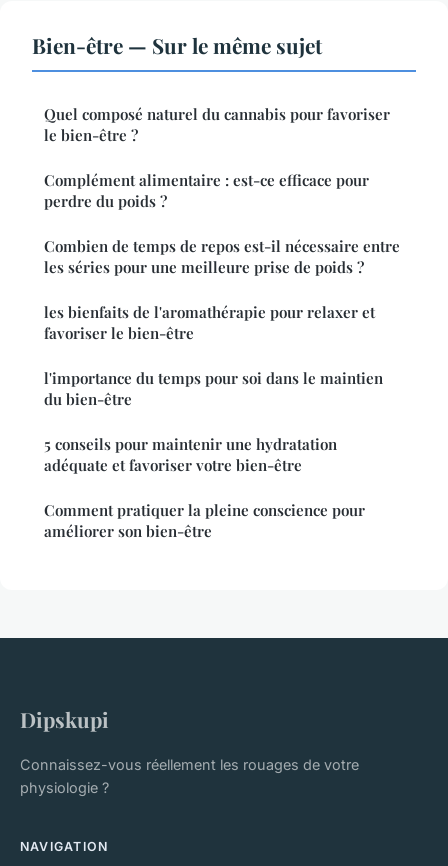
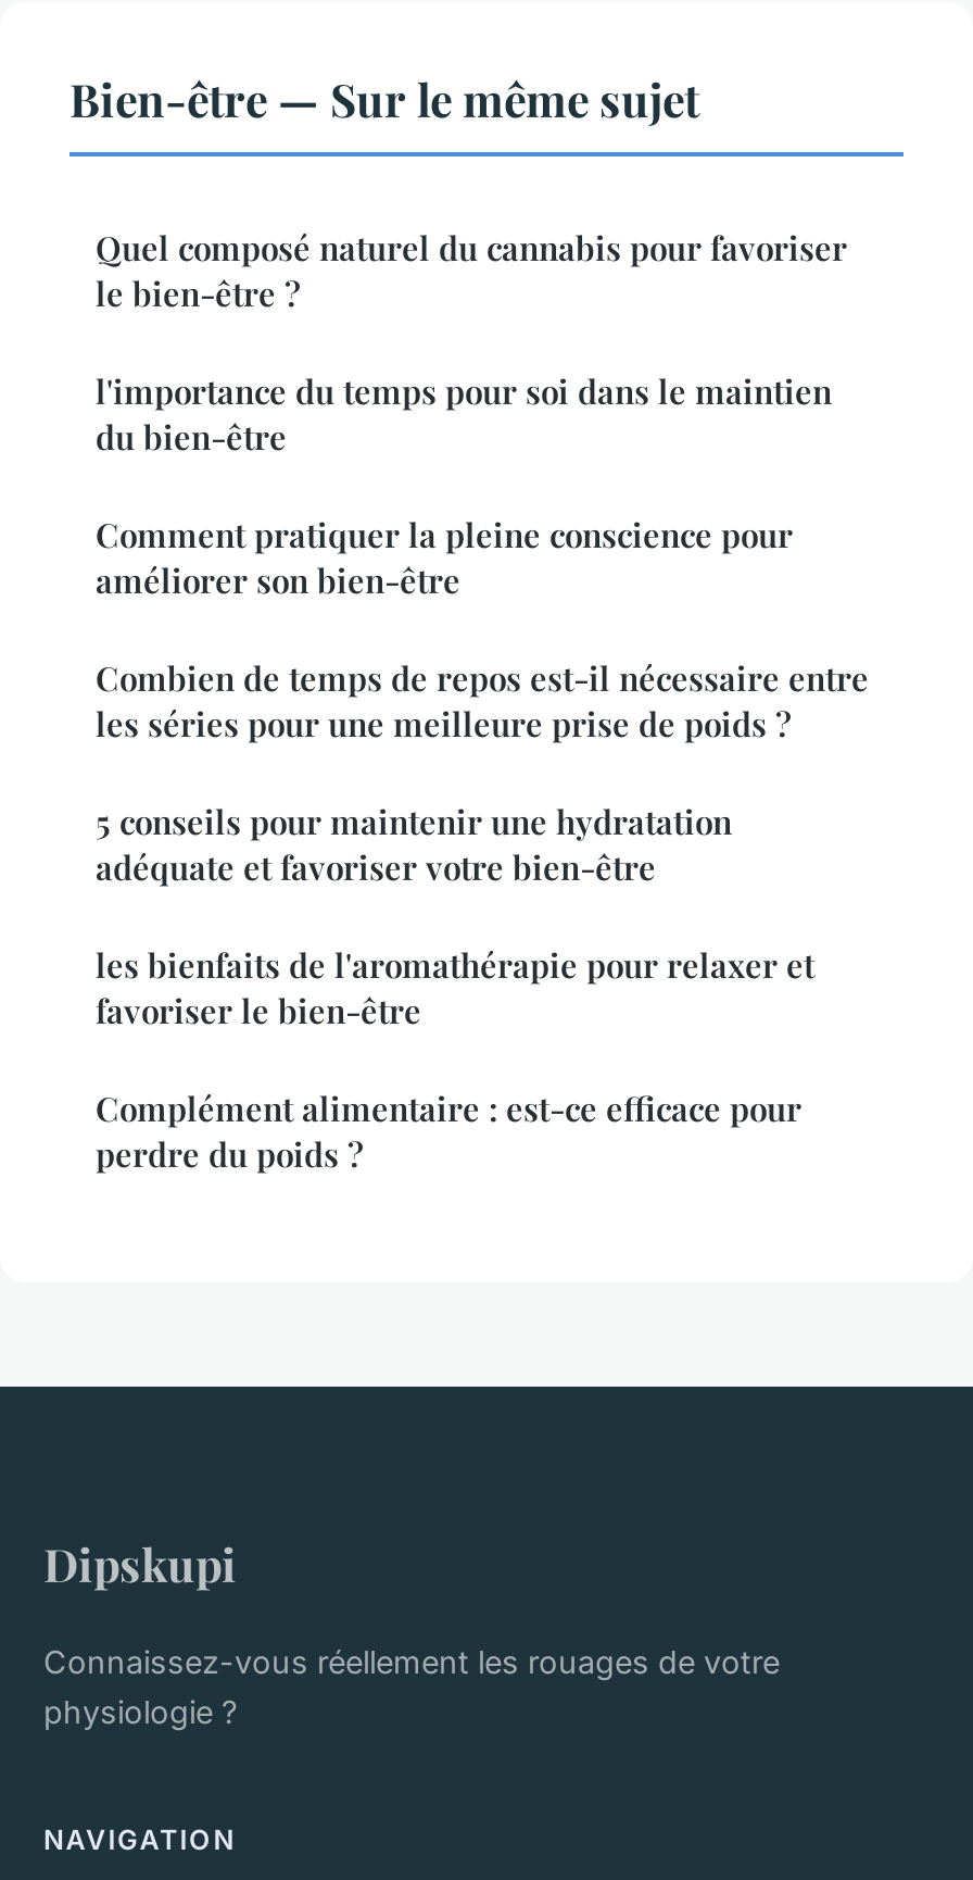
moved [44,170,369,211] -> [96,1088,801,1177]: Complément alimentaire : est-ce efficace pour | perdre du poids ?
moved [44,236,400,541] -> [96,370,869,1033]: Combien de temps de repos est-il nécessaire entre | les séries pour une meilleure prise de poids ? | les bienfaits de l'aromathérapie pour relaxer et | ... | Comment pratiquer la pleine conscience pour | améliorer son bien-être

